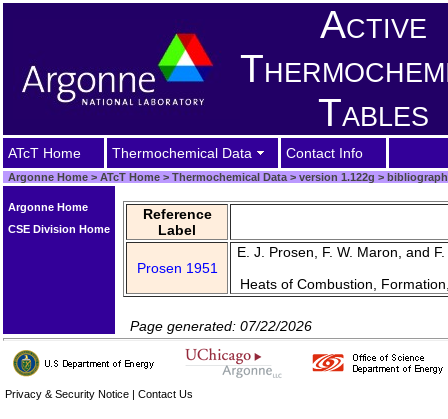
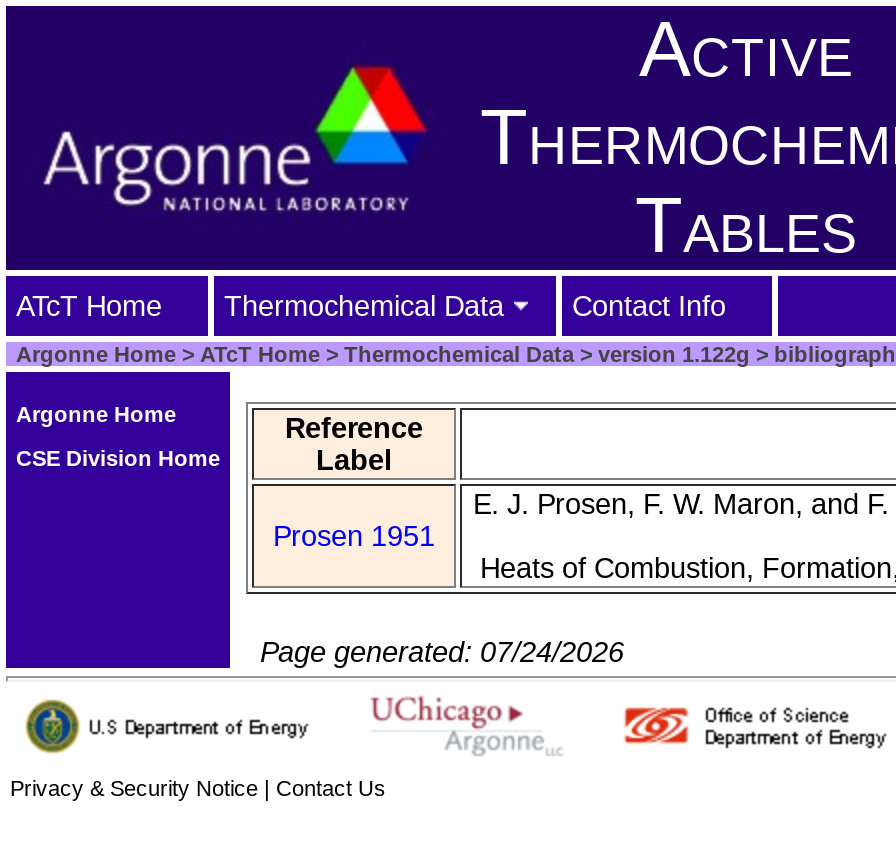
[130,318,312,334] Page generated: 07/22/2026 -> [260,636,624,668] Page generated: 07/24/2026

